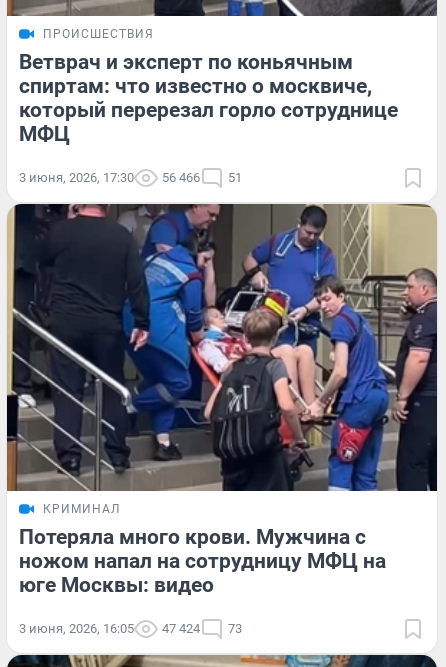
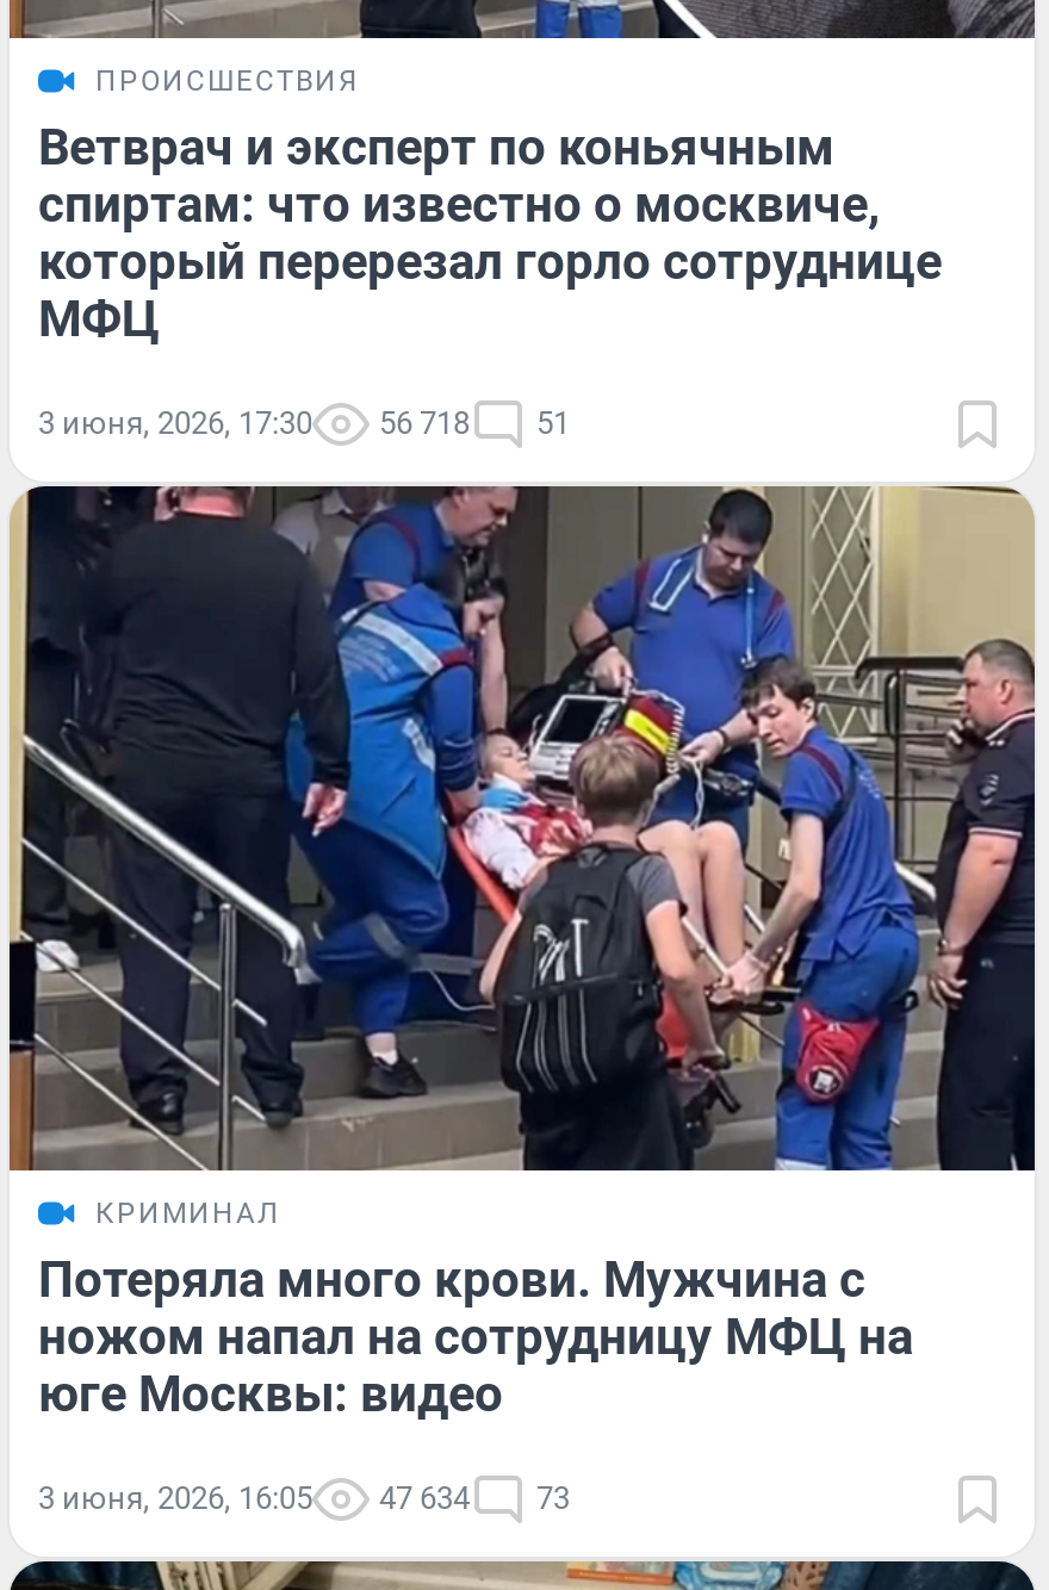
[162,170,200,185] 56 466 -> [379,405,470,441] 56 718
[162,621,200,636] 47 424 -> [379,1479,470,1515] 47 634

